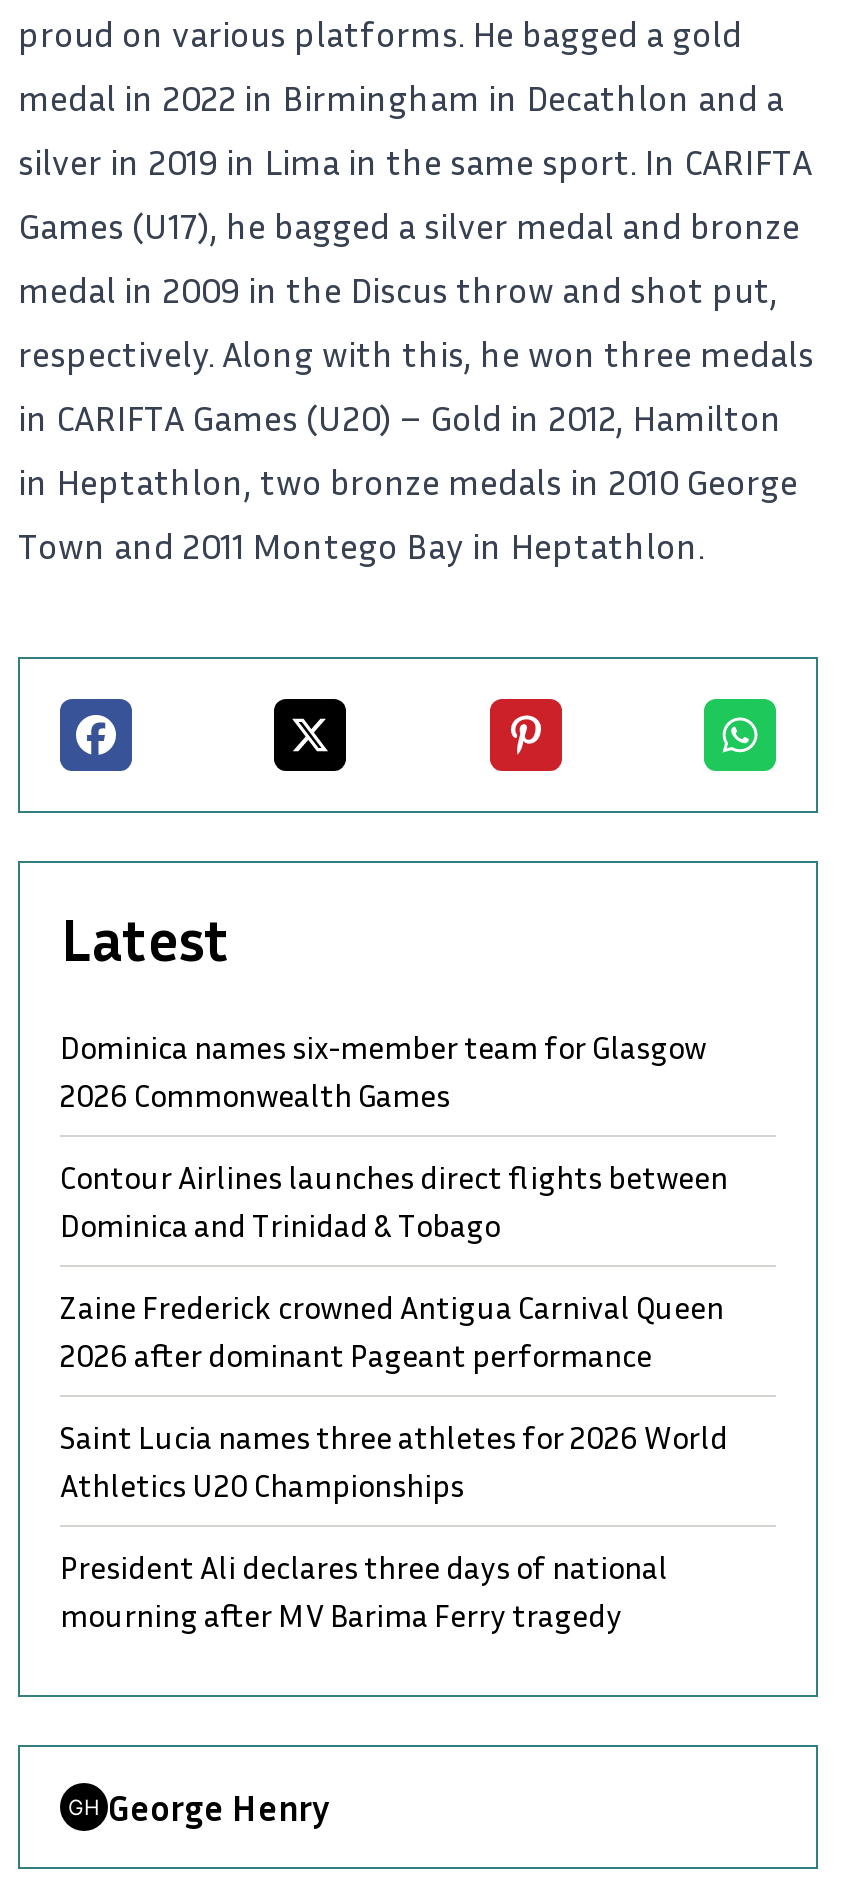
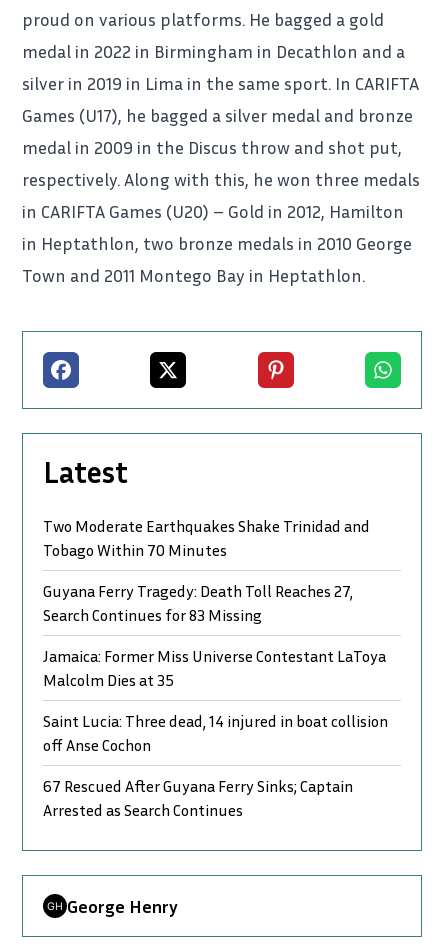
[60,1027,706,1115] Dominica names six-member team for Glasgow | 2026 Commonwealth Games -> [43,516,370,560] Two Moderate Earthquakes Shake Trinidad and | Tobago Within 70 Minutes
[60,1157,728,1245] Contour Airlines launches direct flights between | Dominica and Trinidad & Tobago -> [43,581,353,625] Guyana Ferry Tragedy: Death Toll Reaches 27, | Search Continues for 83 Missing
[60,1287,724,1375] Zaine Frederick crowned Antigua Carnival Queen | 2026 after dominant Pageant performance -> [43,646,386,690] Jamaica: Former Miss Universe Contestant LaToya | Malcolm Dies at 35
[60,1417,728,1505] Saint Lucia names three athletes for 2026 World | Athletics U20 Championships -> [43,711,388,755] Saint Lucia: Three dead, 14 injured in boat collision | off Anse Cochon
[60,1547,668,1635] President Ali declares three days of national | mourning after MV Barima Ferry tragedy -> [43,776,353,820] 67 Rescued After Guyana Ferry Sinks; Captain | Arrested as Search Continues

